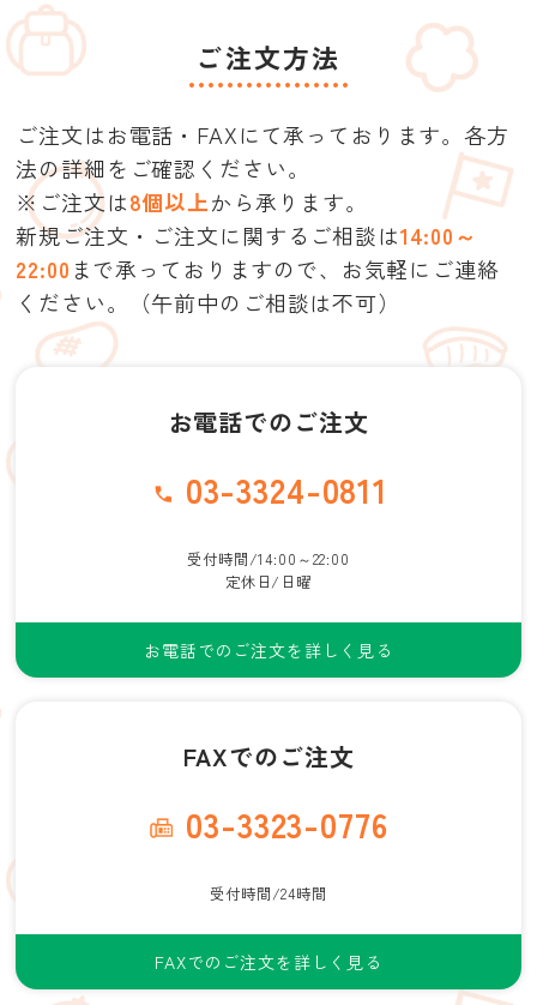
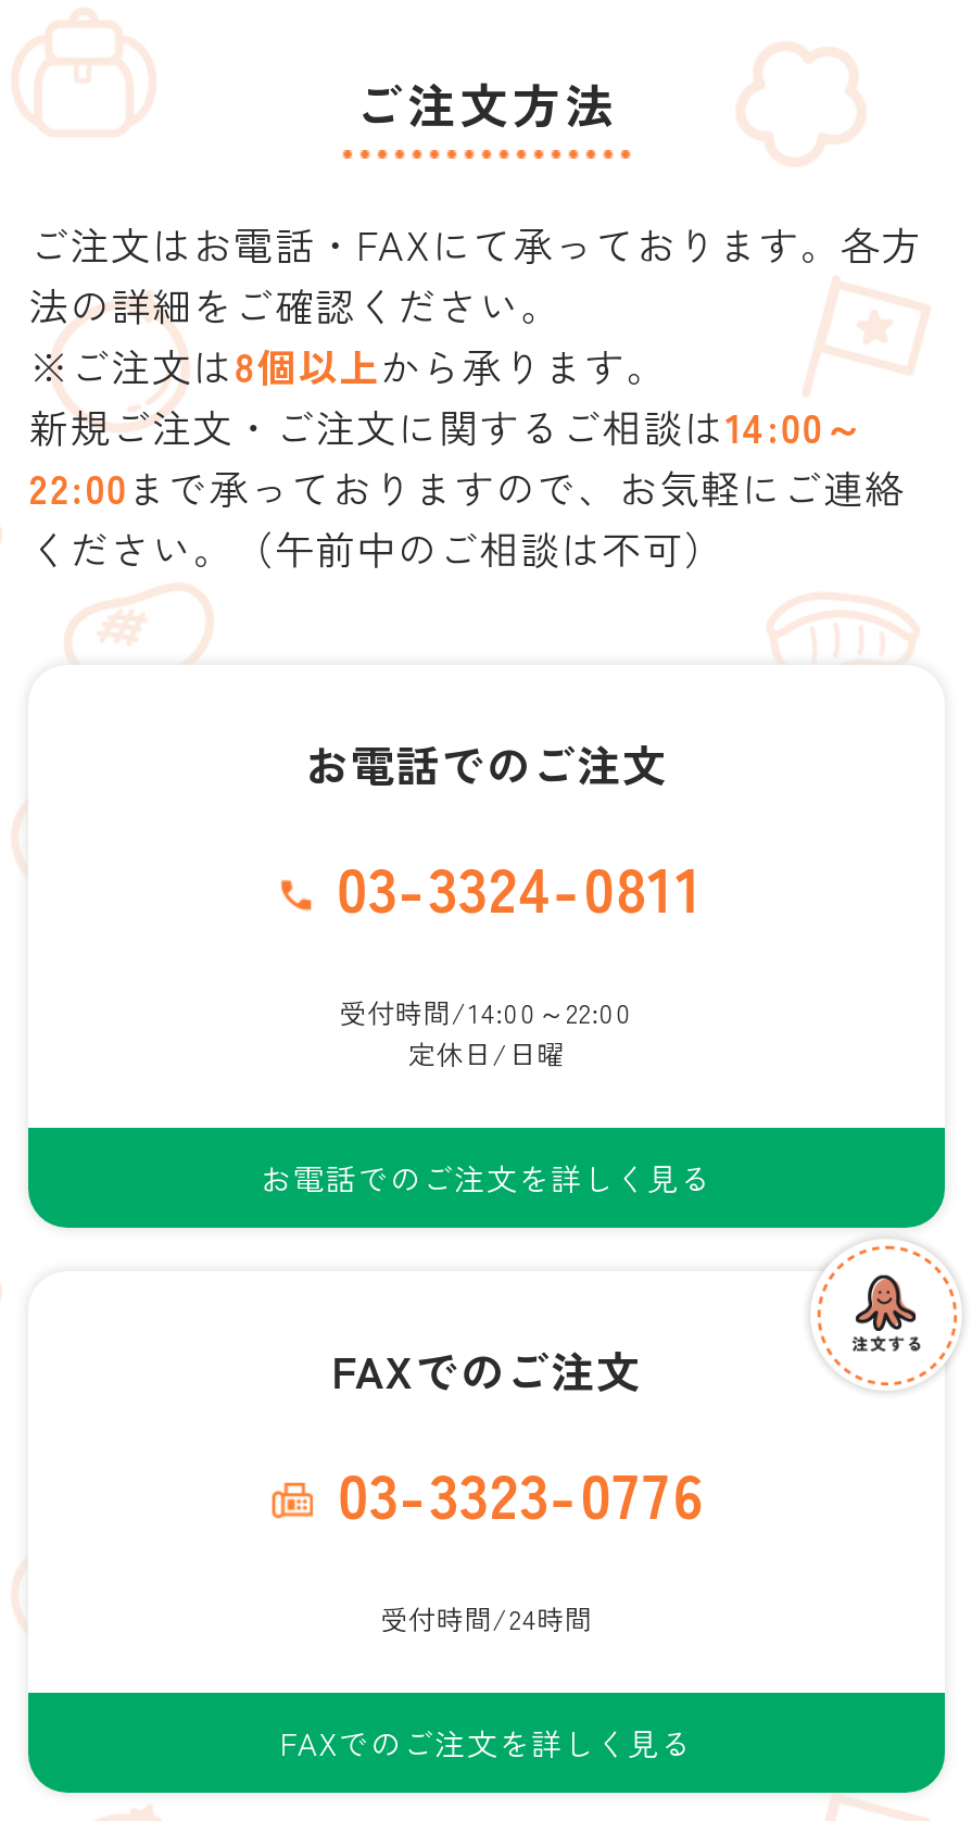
none -> [815,1243,960,1389] [image]

